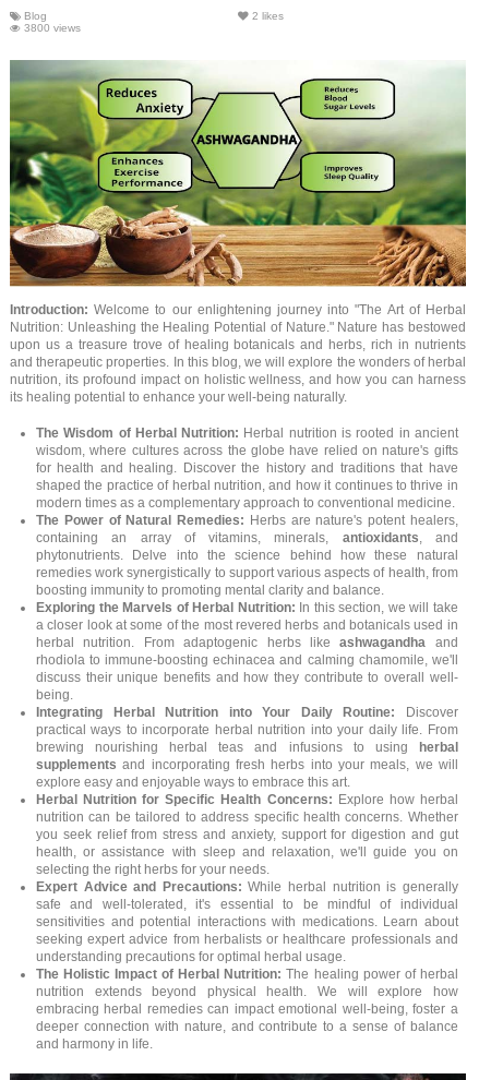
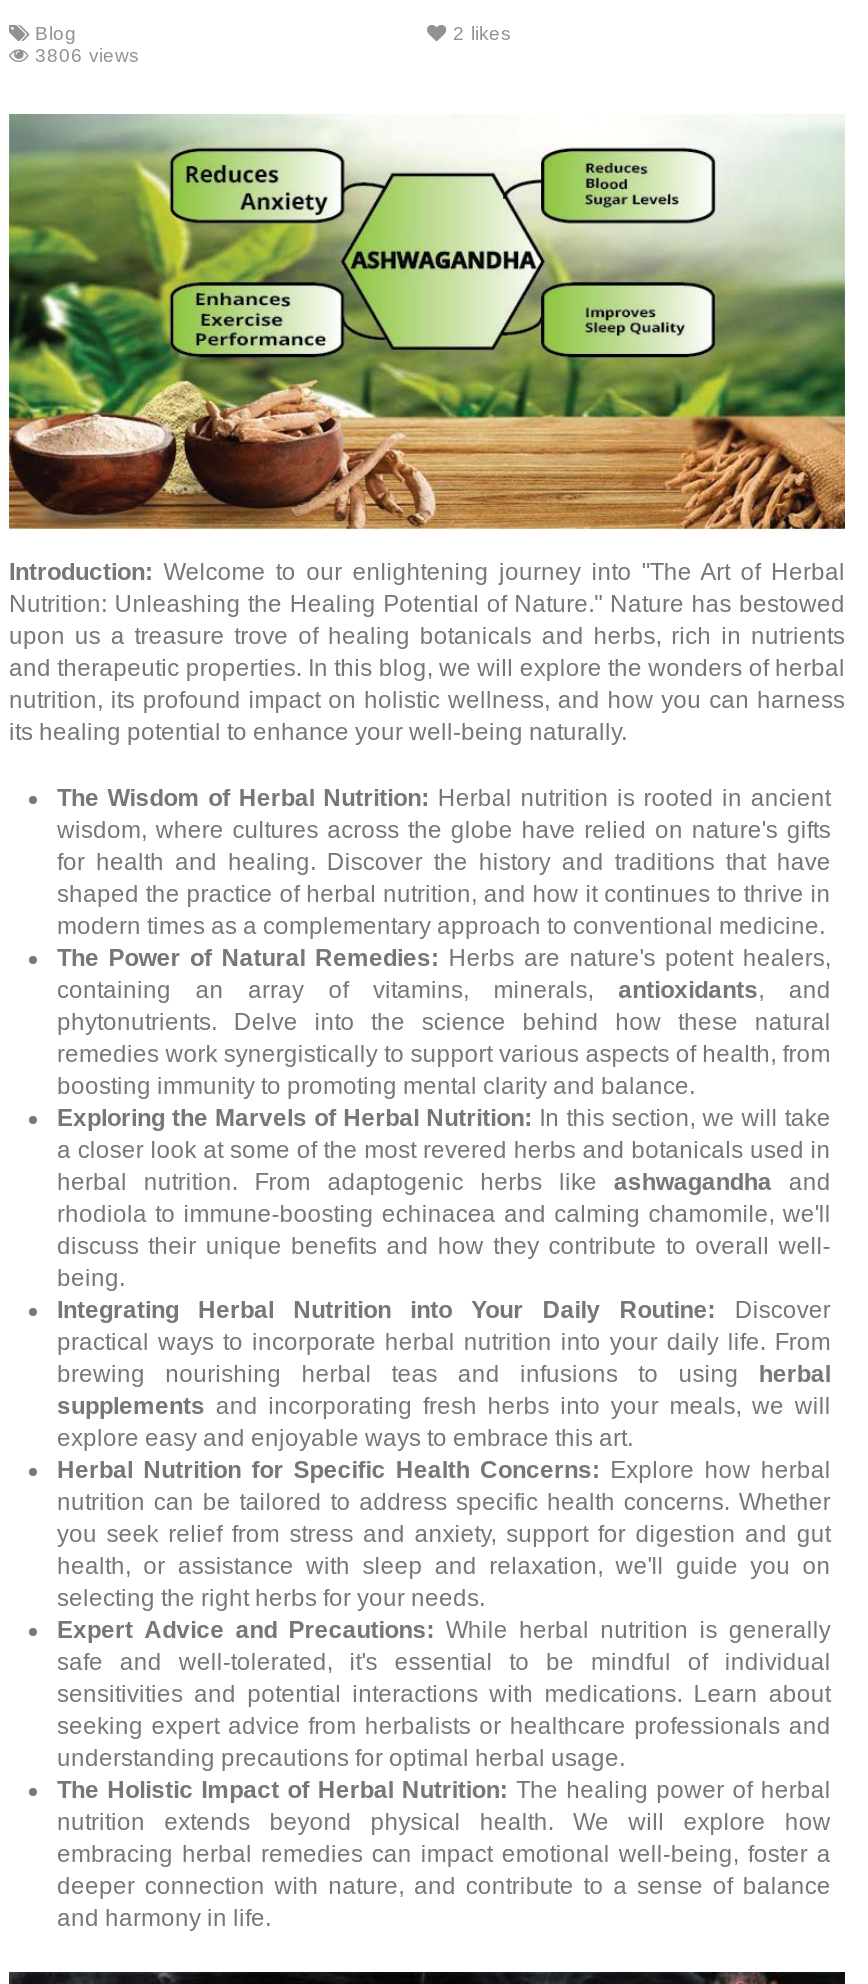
[24,22,81,34] 3800 views -> [35,44,139,66] 3806 views

